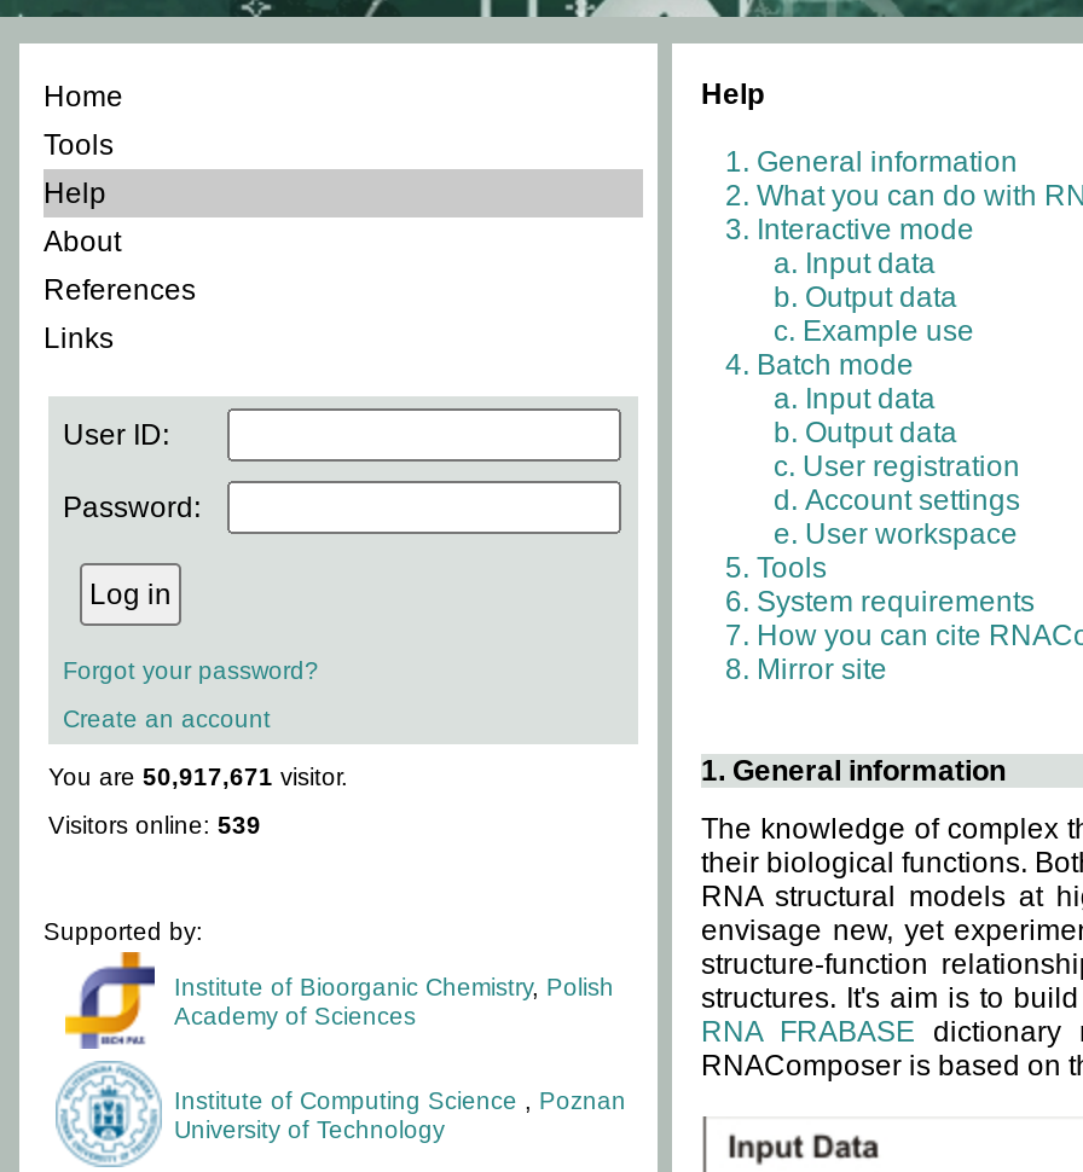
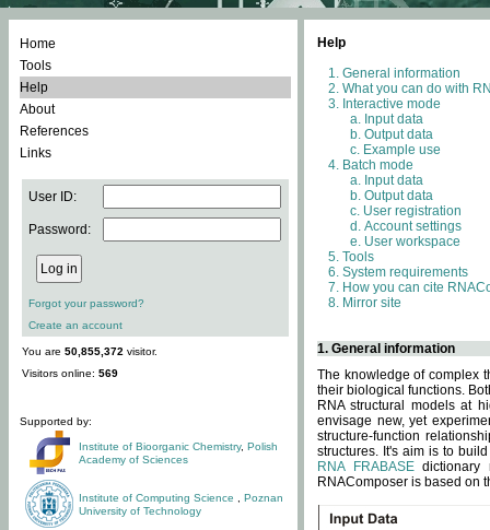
[48,764,348,790] You are 50,917,671 visitor. -> [22,345,157,357] You are 50,855,372 visitor.
[48,812,261,839] Visitors online: 539 -> [22,367,118,379] Visitors online: 569

